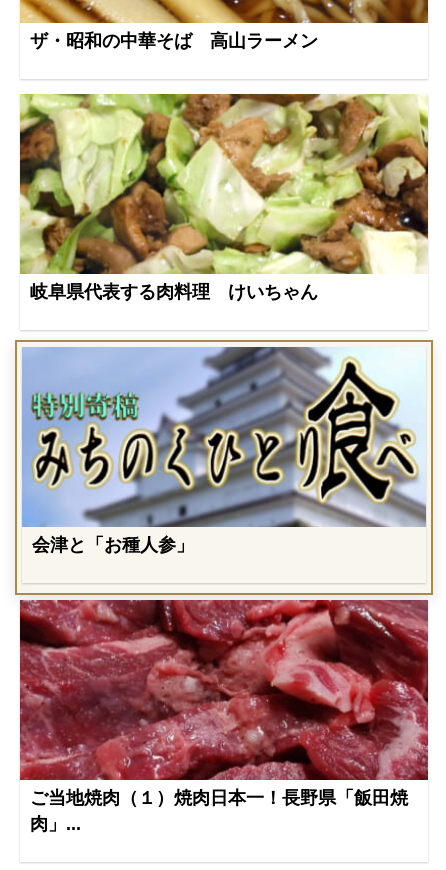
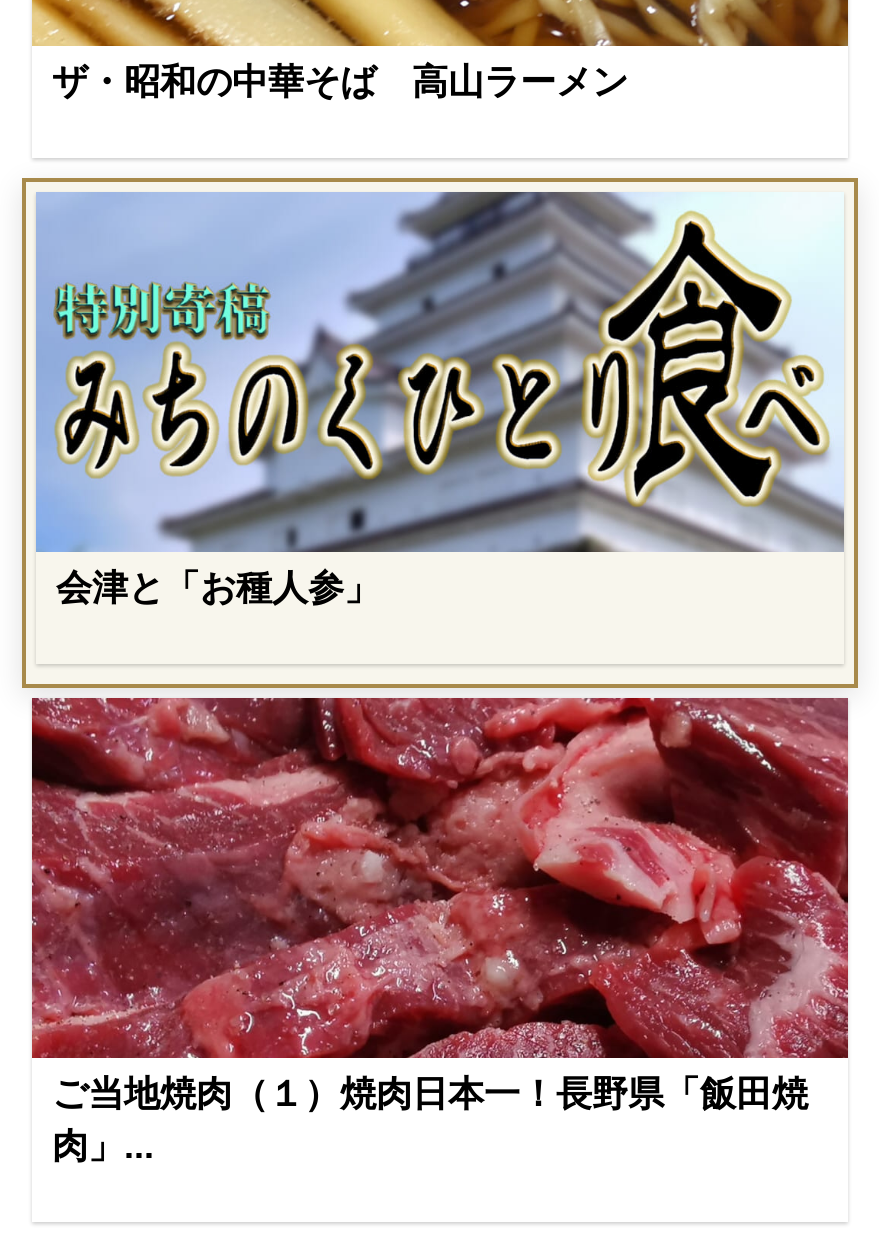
[19,89,429,302] [image] | 岐阜県代表する肉料理 けいちゃん -> none

